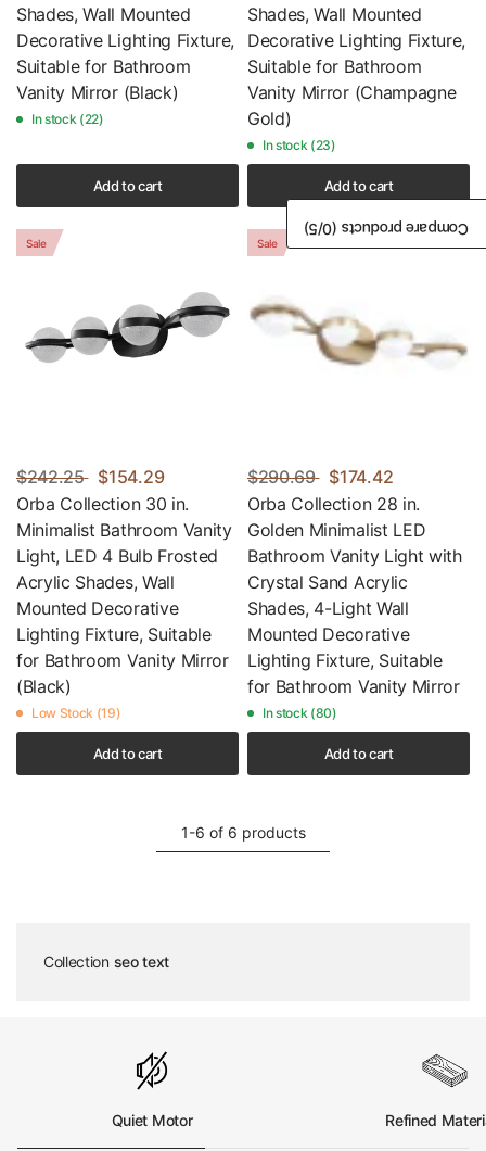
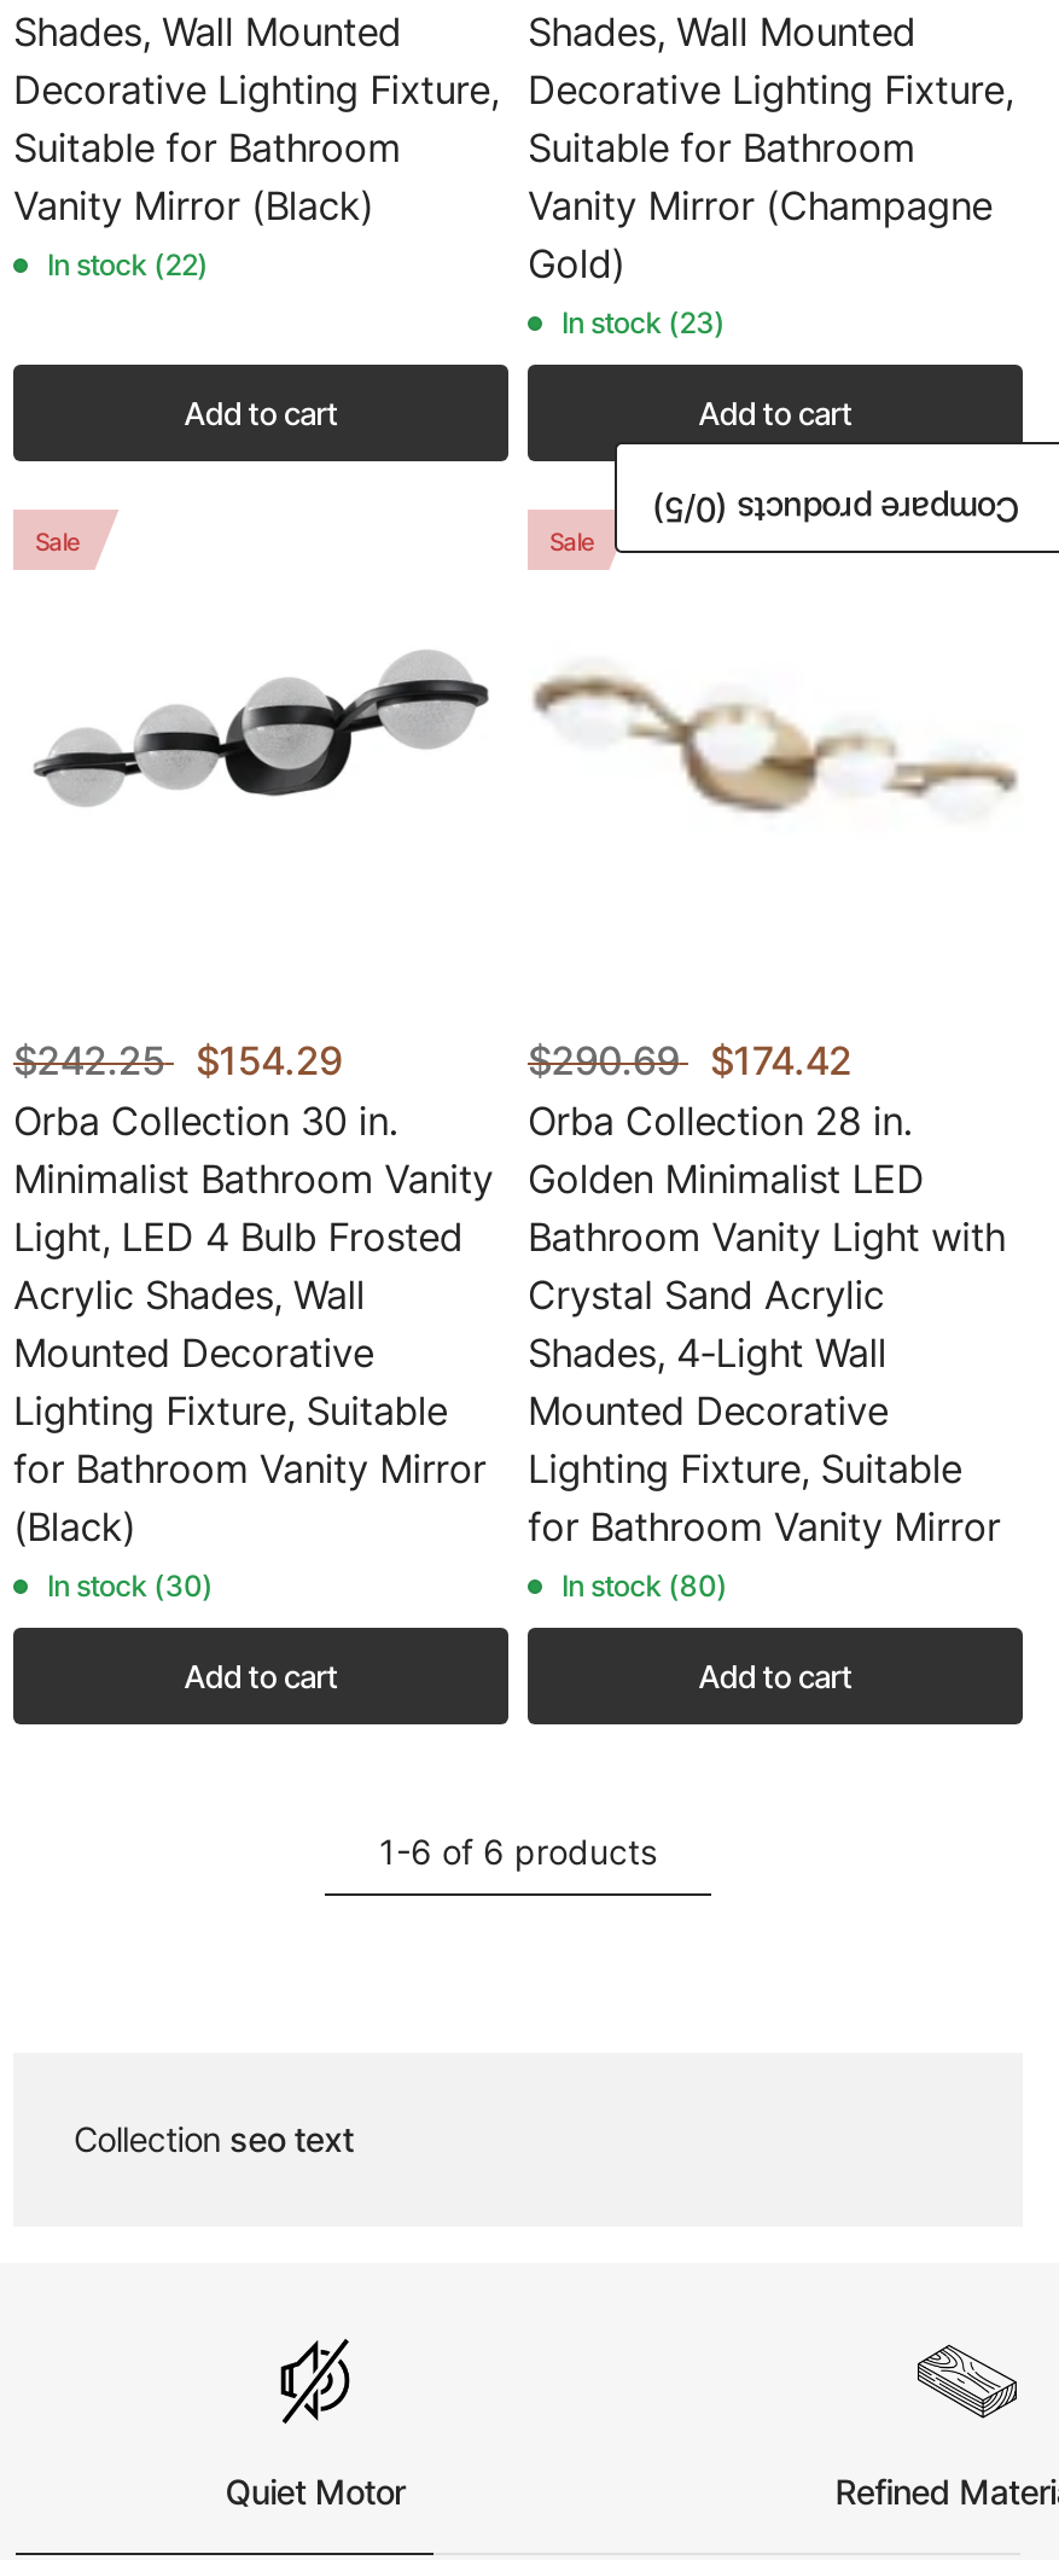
[31,705,121,721] Low Stock (19) -> [47,1567,213,1604] In stock (30)

